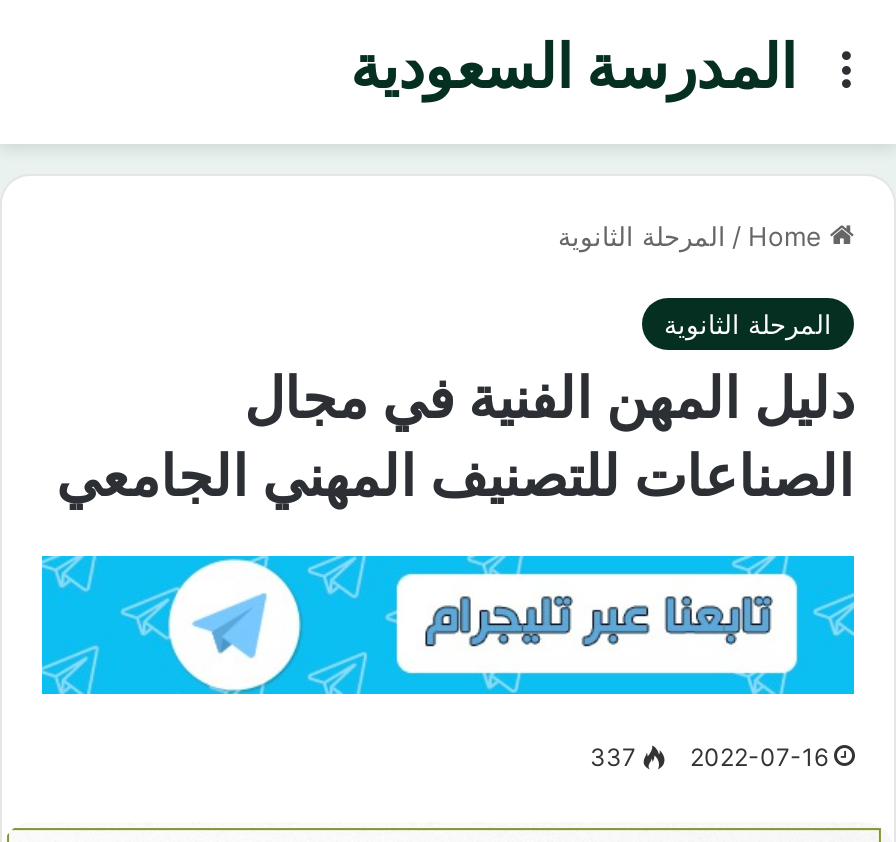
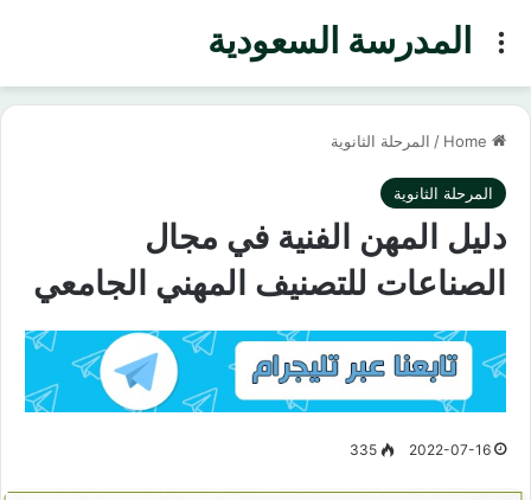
[590,742,828,772] 337 2022-07-16 -> [350,441,491,459] 335 2022-07-16

